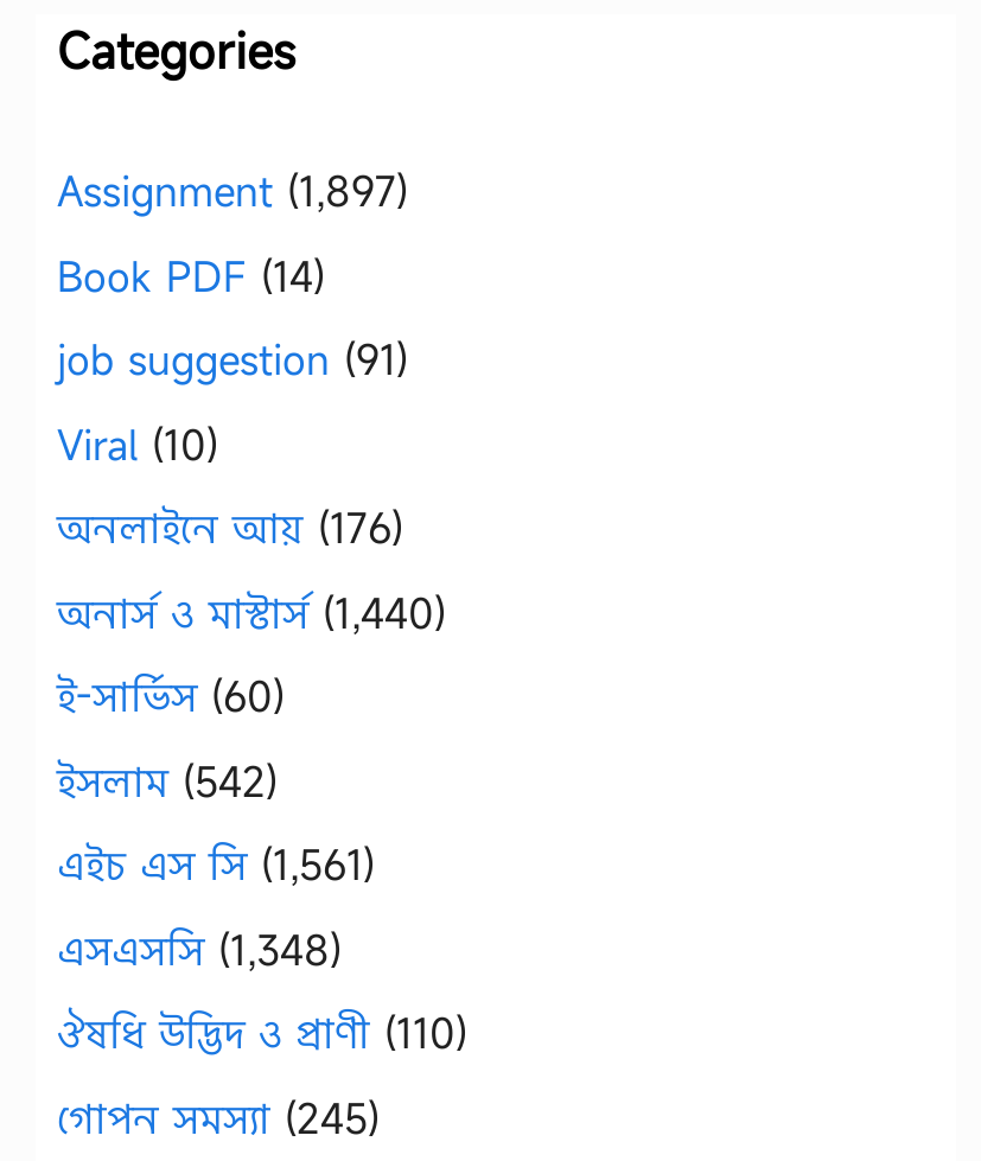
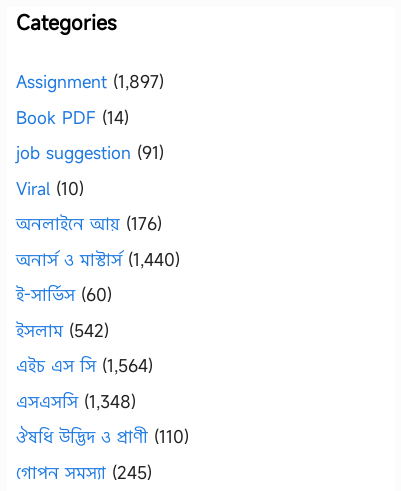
[57,837,375,892] এইচ এস সি (1,561) -> [16,354,153,377] এইচ এস সি (1,564)

